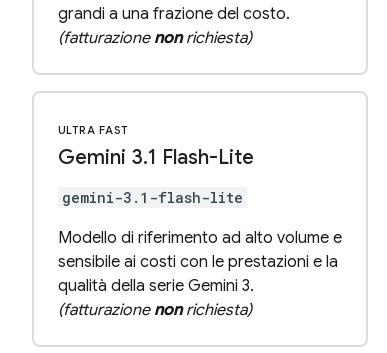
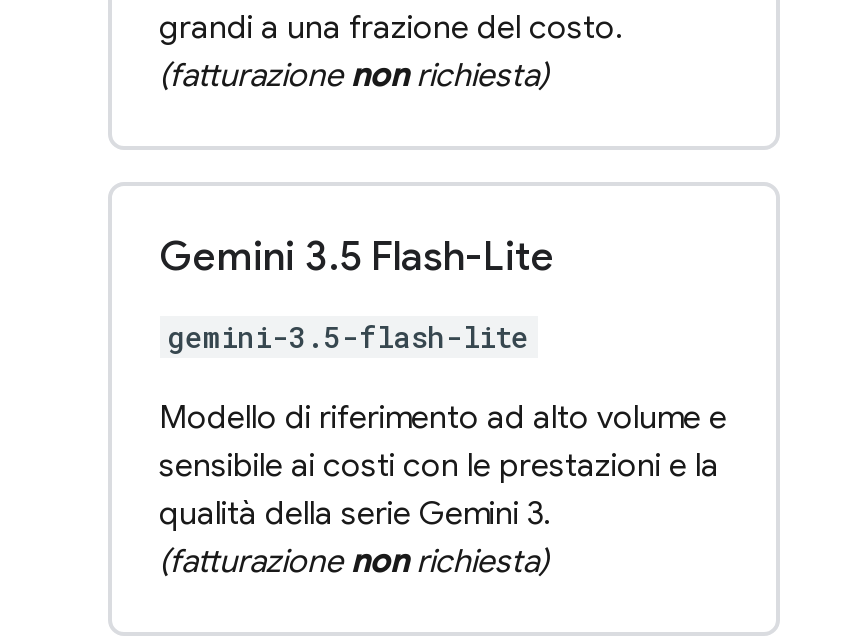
[57,122,253,169] ULTRA FAST | Gemini 3.1 Flash-Lite -> [159,231,555,281] Gemini 3.5 Flash-Lite
[61,187,242,206] gemini-3.1-flash-lite -> [167,317,529,355] gemini-3.5-flash-lite

